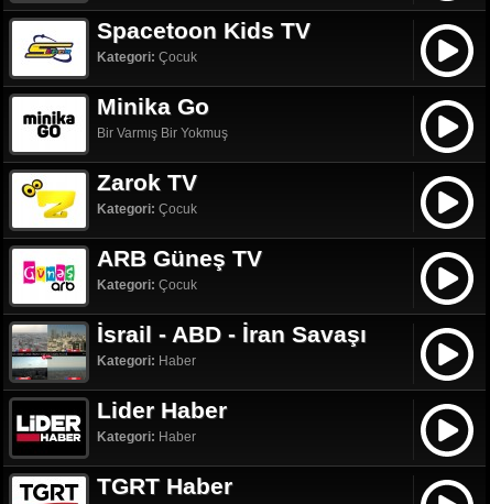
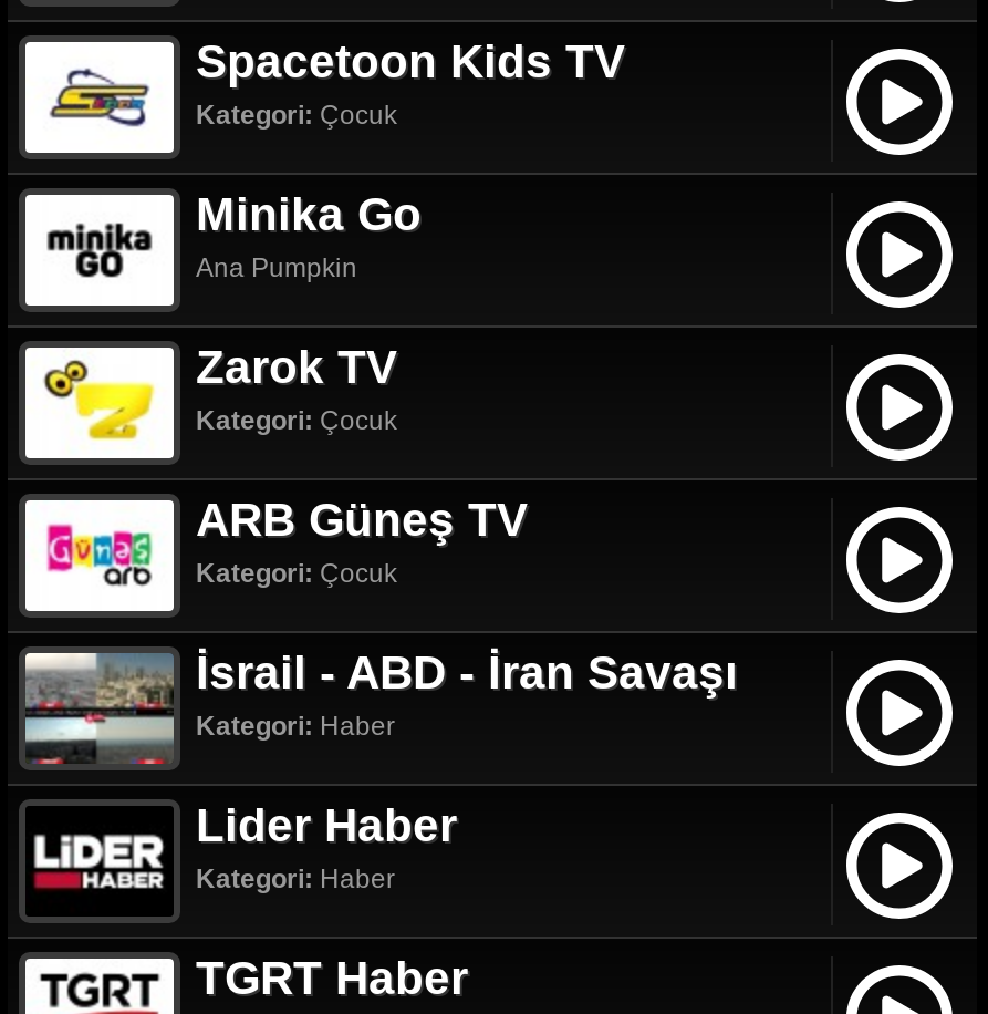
[97,125,228,141] Bir Varmış Bir Yokmuş -> [196,252,357,283] Ana Pumpkin

